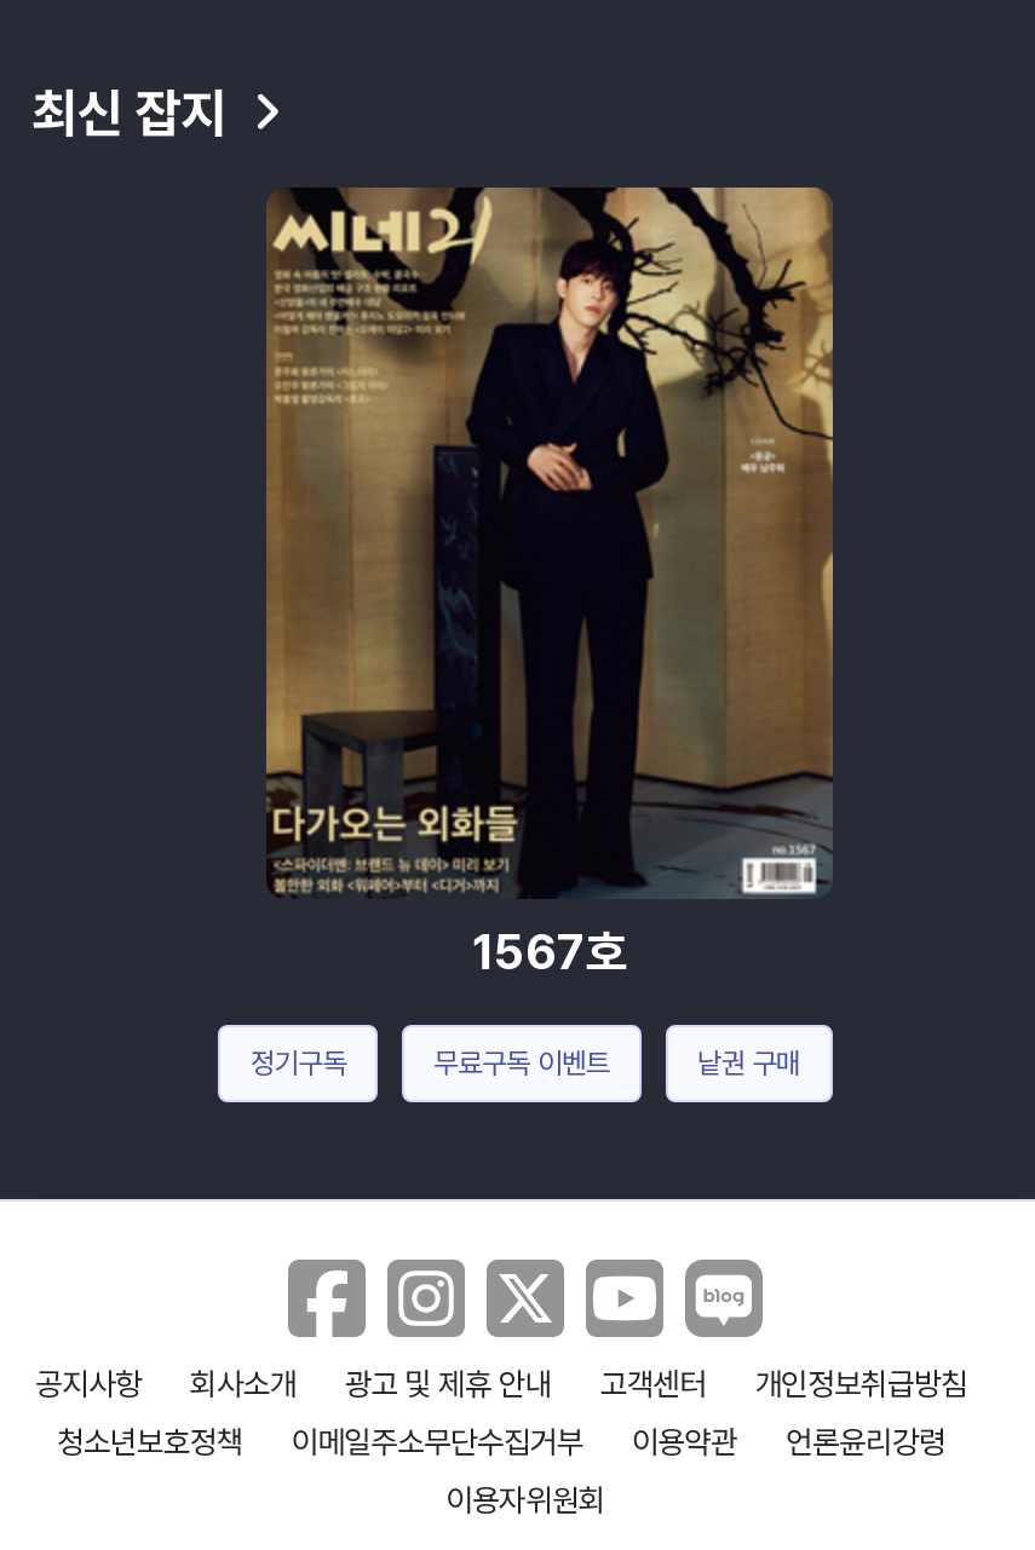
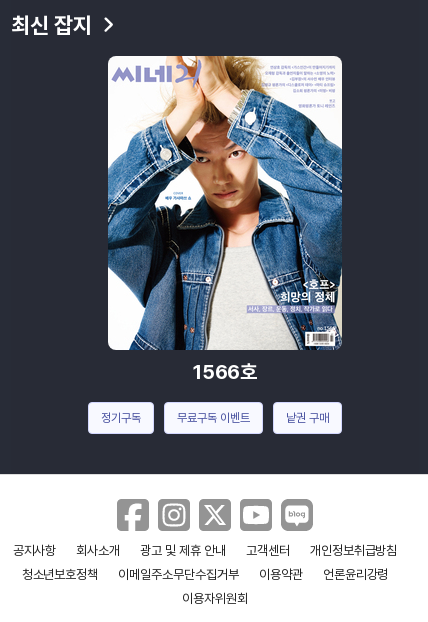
[266,185,835,982] [image] | 1567호 -> [107,55,343,384] [image] | 1566호

